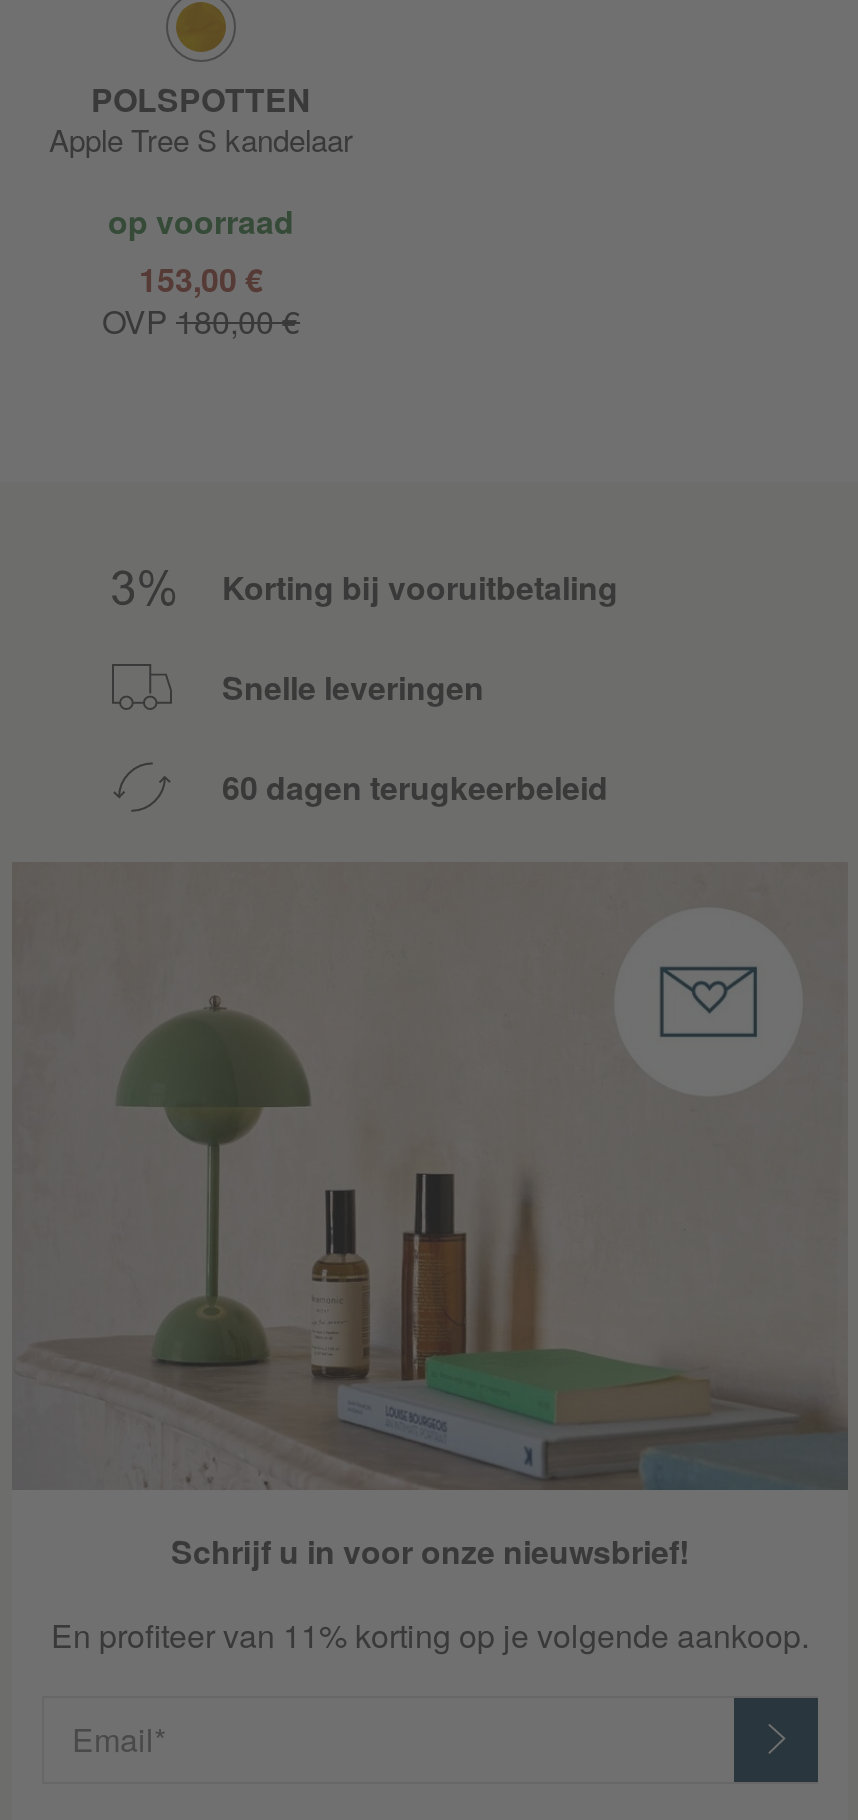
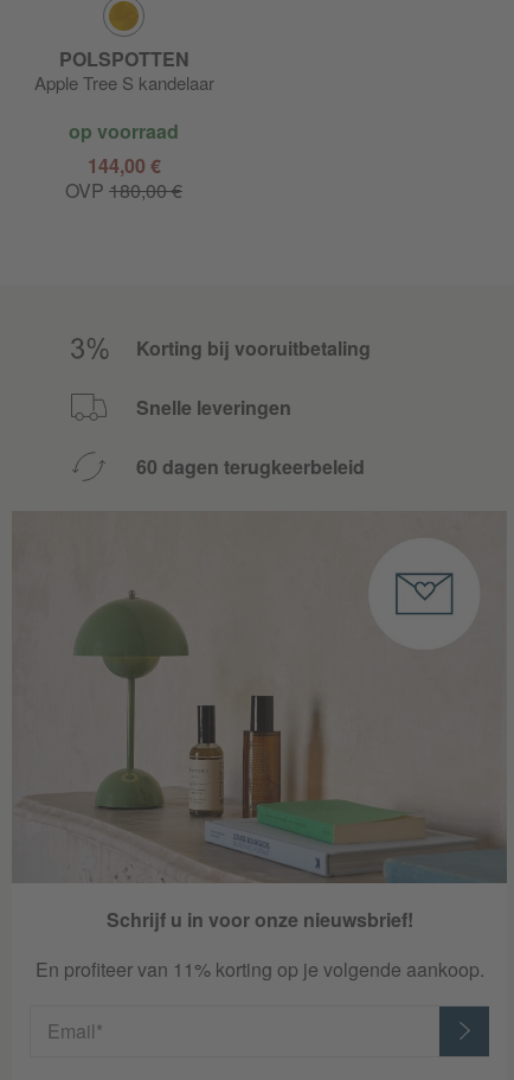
[139,256,263,302] 153,00 € -> [87,152,160,179] 144,00 €

